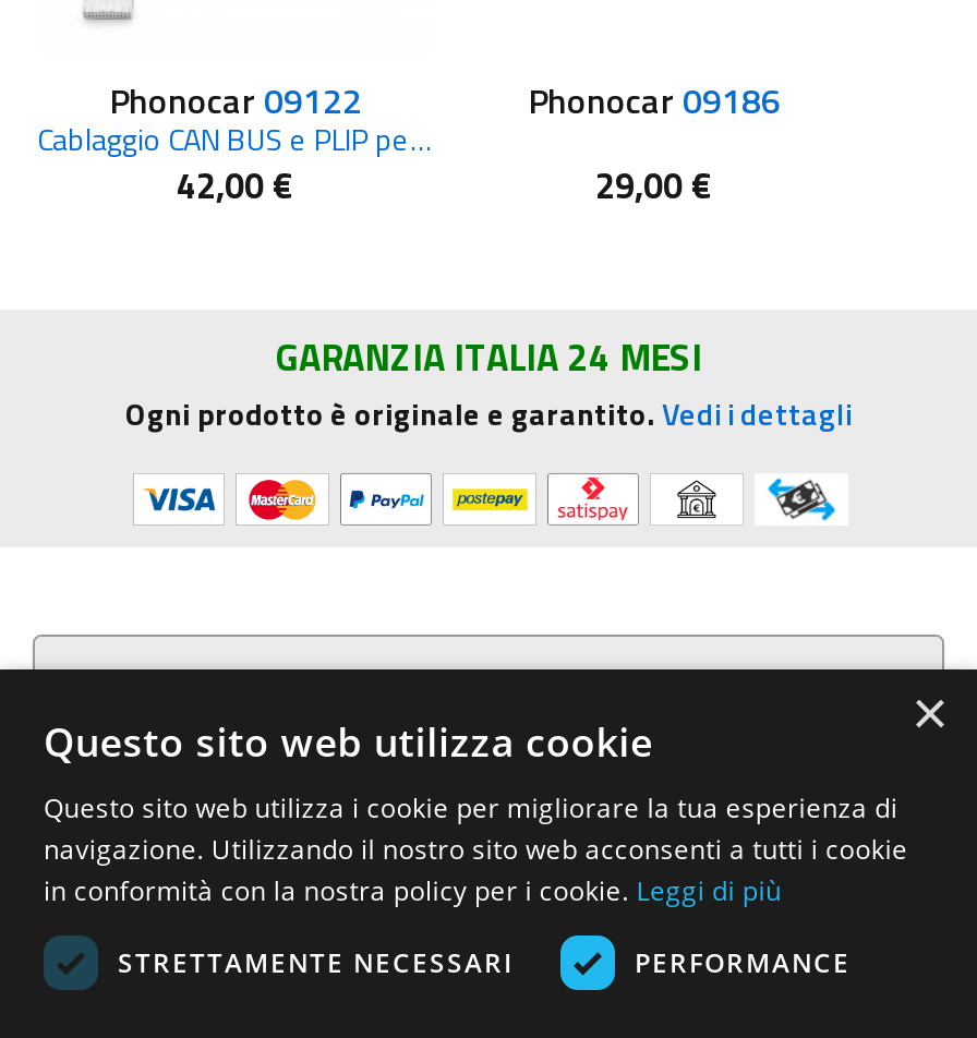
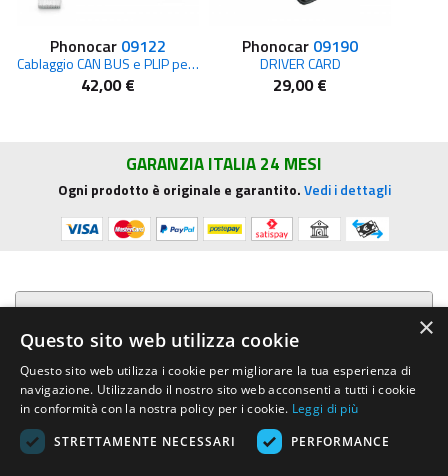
[528,74,781,126] Phonocar 09186 -> [242,34,358,74] Phonocar 09190 | DRIVER CARD

